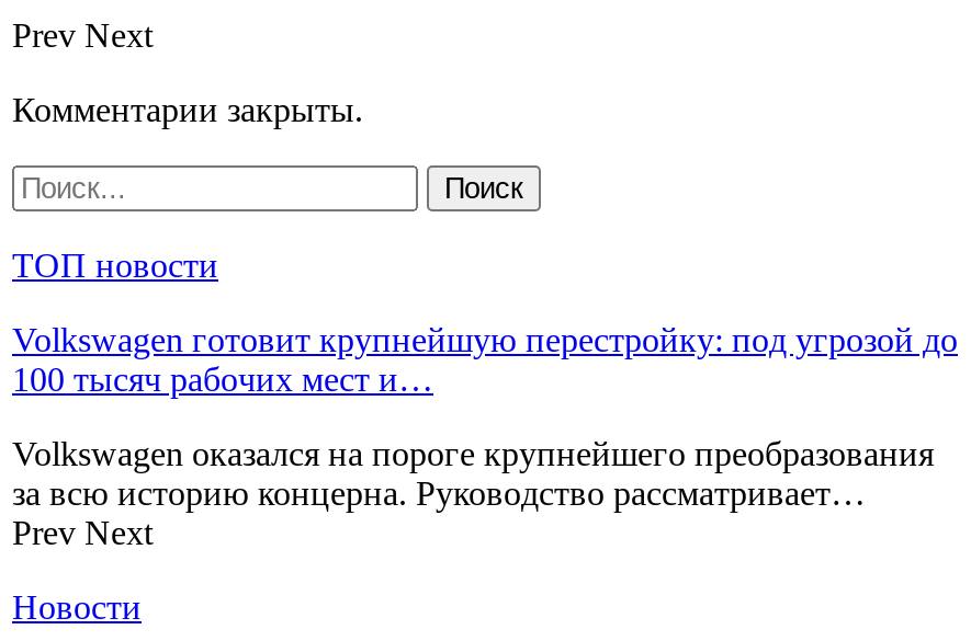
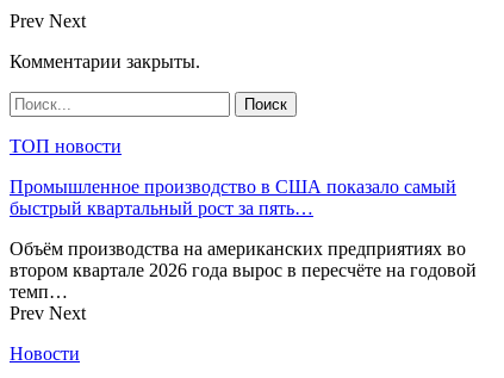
[12,321,958,397] Volkswagen готовит крупнейшую перестройку: под угрозой до | 100 тысяч рабочих мест и… -> [10,176,456,218] Промышленное производство в США показало самый | быстрый квартальный рост за пять…
[12,435,934,511] Volkswagen оказался на пороге крупнейшего преобразования | за всю историю концерна. Руководство рассматривает… -> [10,238,477,301] Объём производства на американских предприятиях во | втором квартале 2026 года вырос в пересчёте на годовой | темп…

